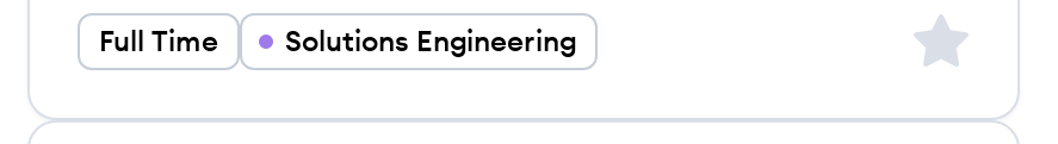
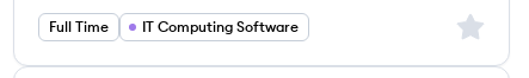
[285,23,576,58] Solutions Engineering -> [142,18,299,35] IT Computing Software

